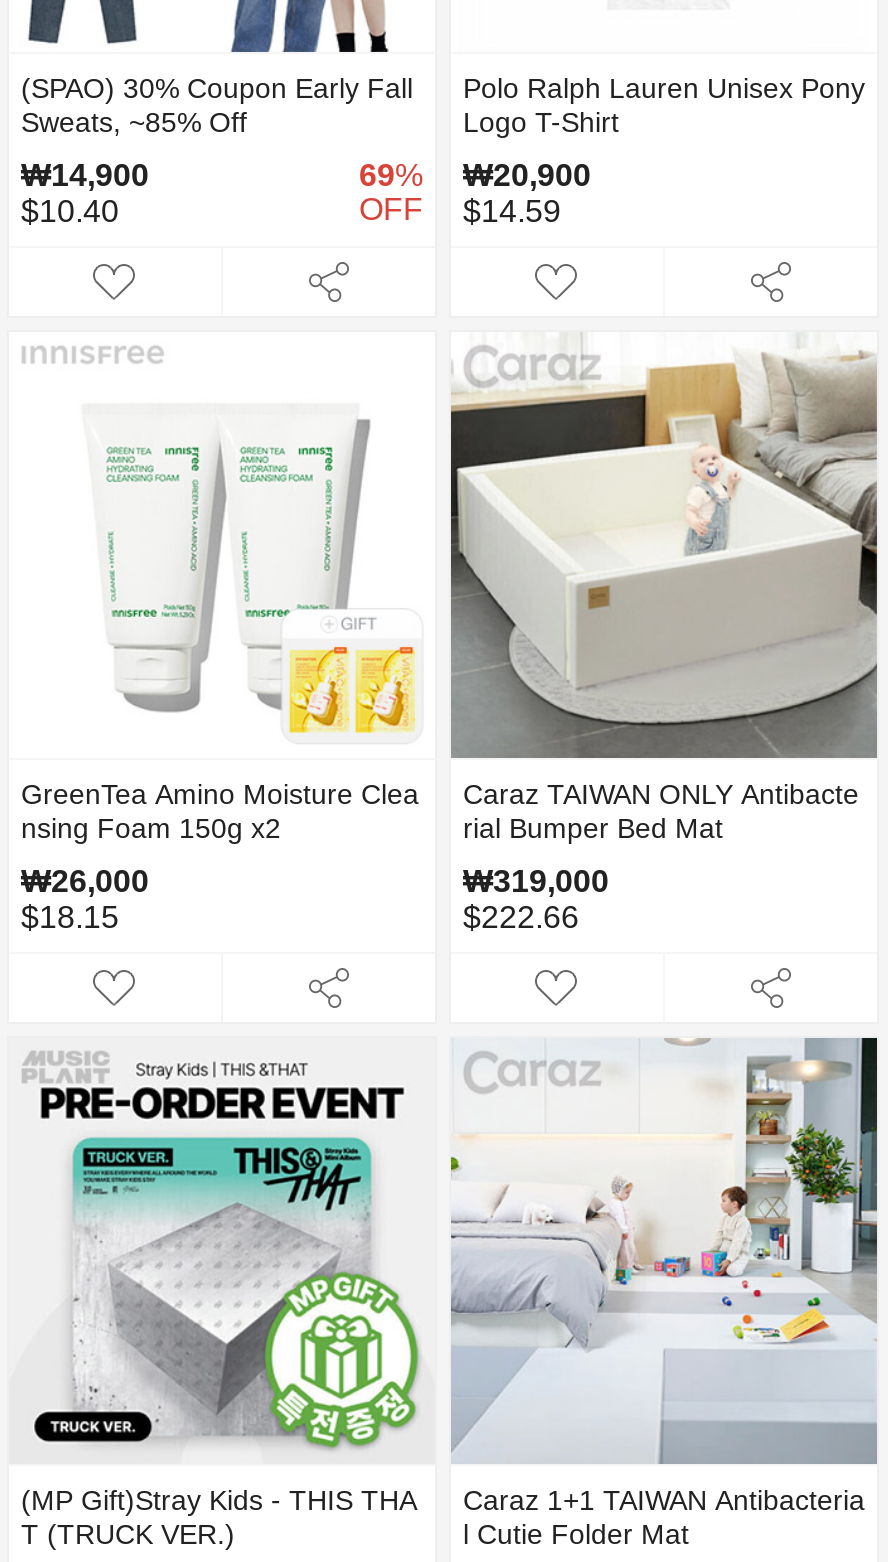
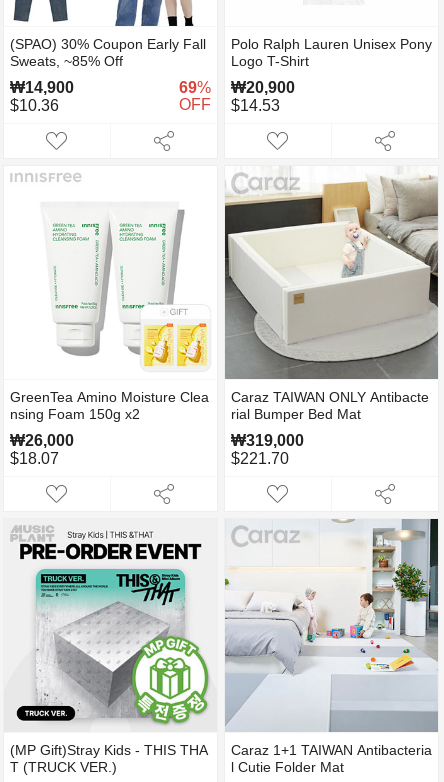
[21,193,119,227] $10.40 -> [10,97,59,114] $10.36
[359,191,561,227] OFF $14.59 -> [179,96,280,114] OFF $14.53
[21,899,119,933] $18.15 -> [10,450,59,467] $18.07
[463,899,579,933] $222.66 -> [231,450,289,467] $221.70

